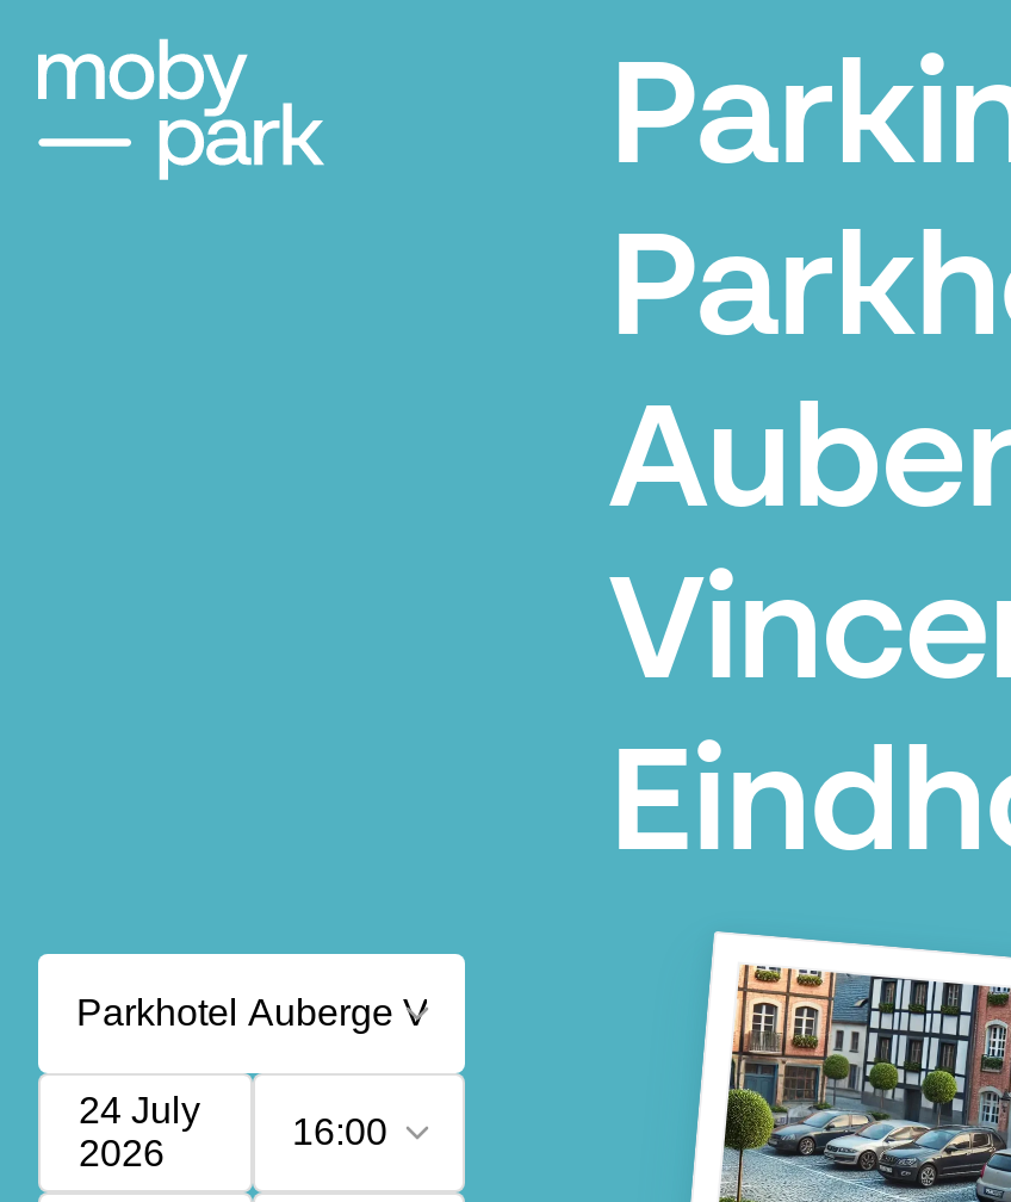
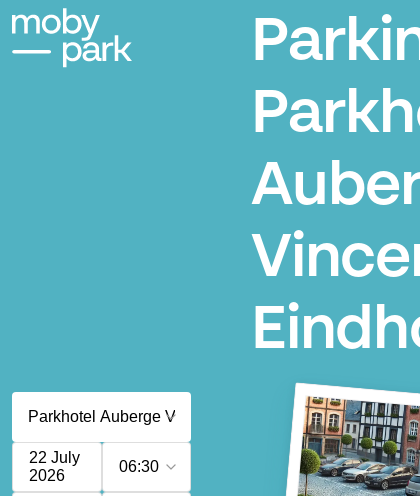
[79,1090,200,1130] 24 July -> [29,449,80,466] 22 July
[292,1111,387,1152] 16:00 -> [118,458,158,475] 06:30

